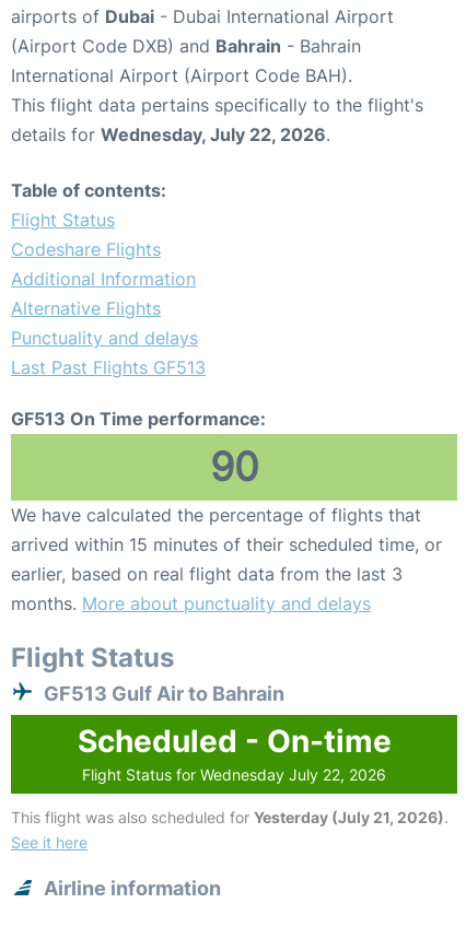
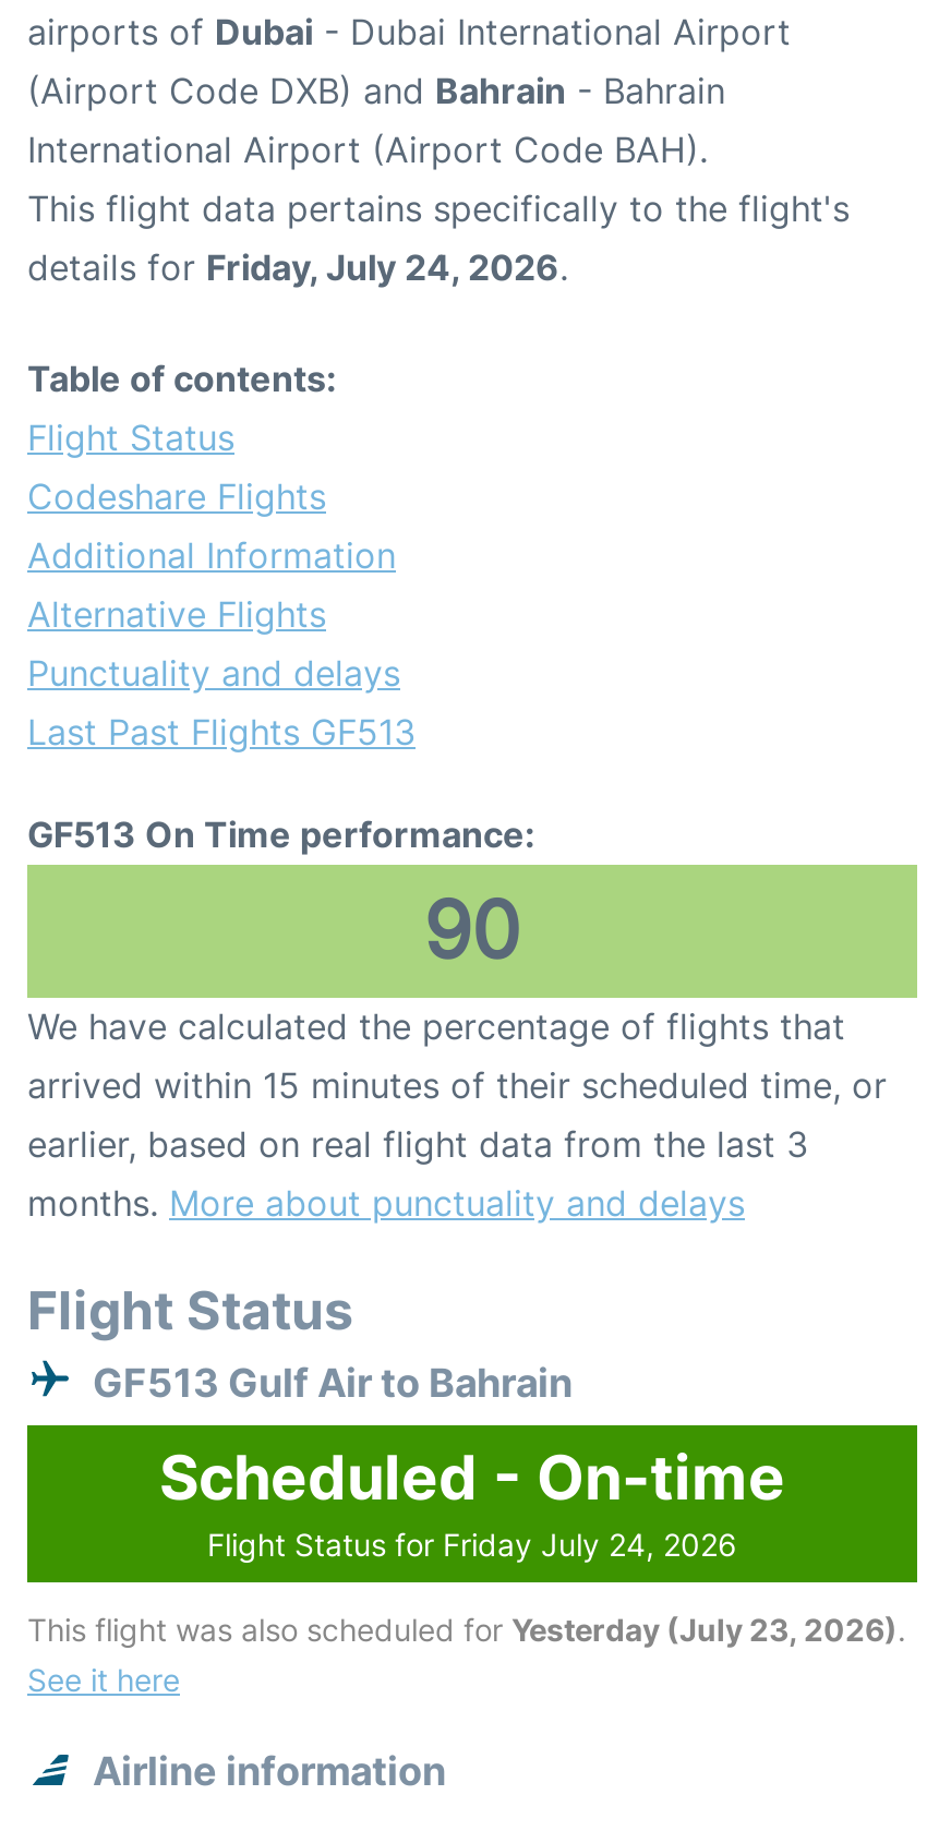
[11,124,330,145] details for Wednesday, July 22, 2026. -> [27,245,568,289] details for Friday, July 24, 2026.
[82,765,386,784] Flight Status for Wednesday July 22, 2026 -> [207,1526,737,1563] Flight Status for Friday July 24, 2026
[11,808,448,826] This flight was also scheduled for Yesterday (July 21, 2026). -> [27,1611,906,1648] This flight was also scheduled for Yesterday (July 23, 2026).

